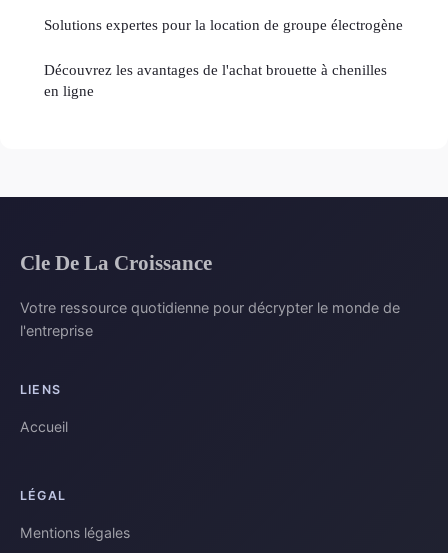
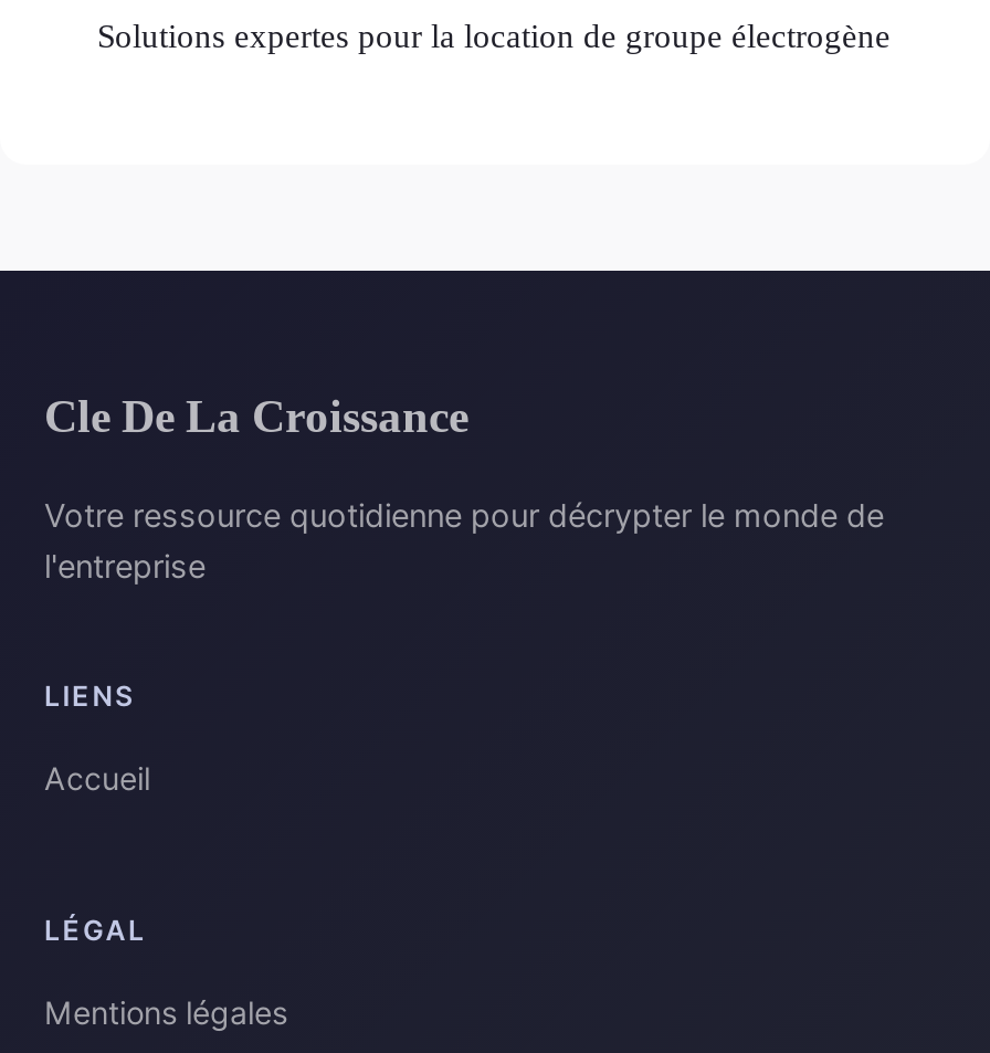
[44,60,387,98] Découvrez les avantages de l'achat brouette à chenilles | en ligne -> none

